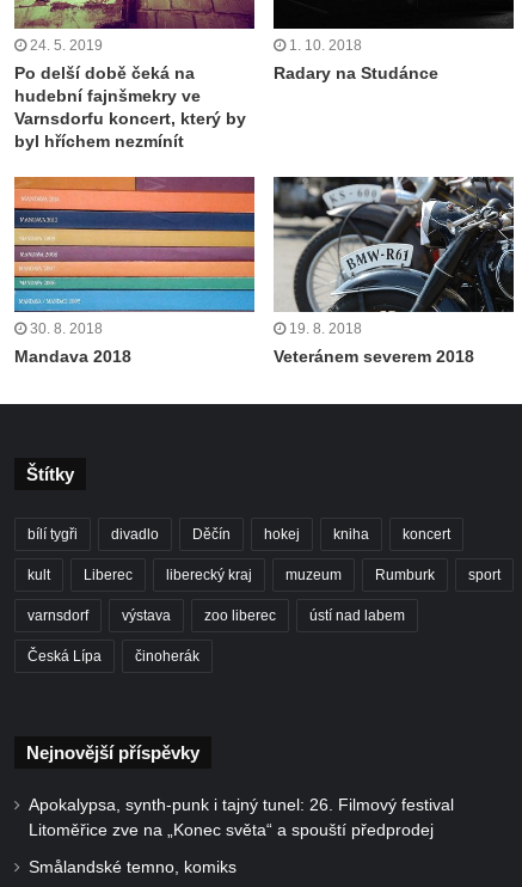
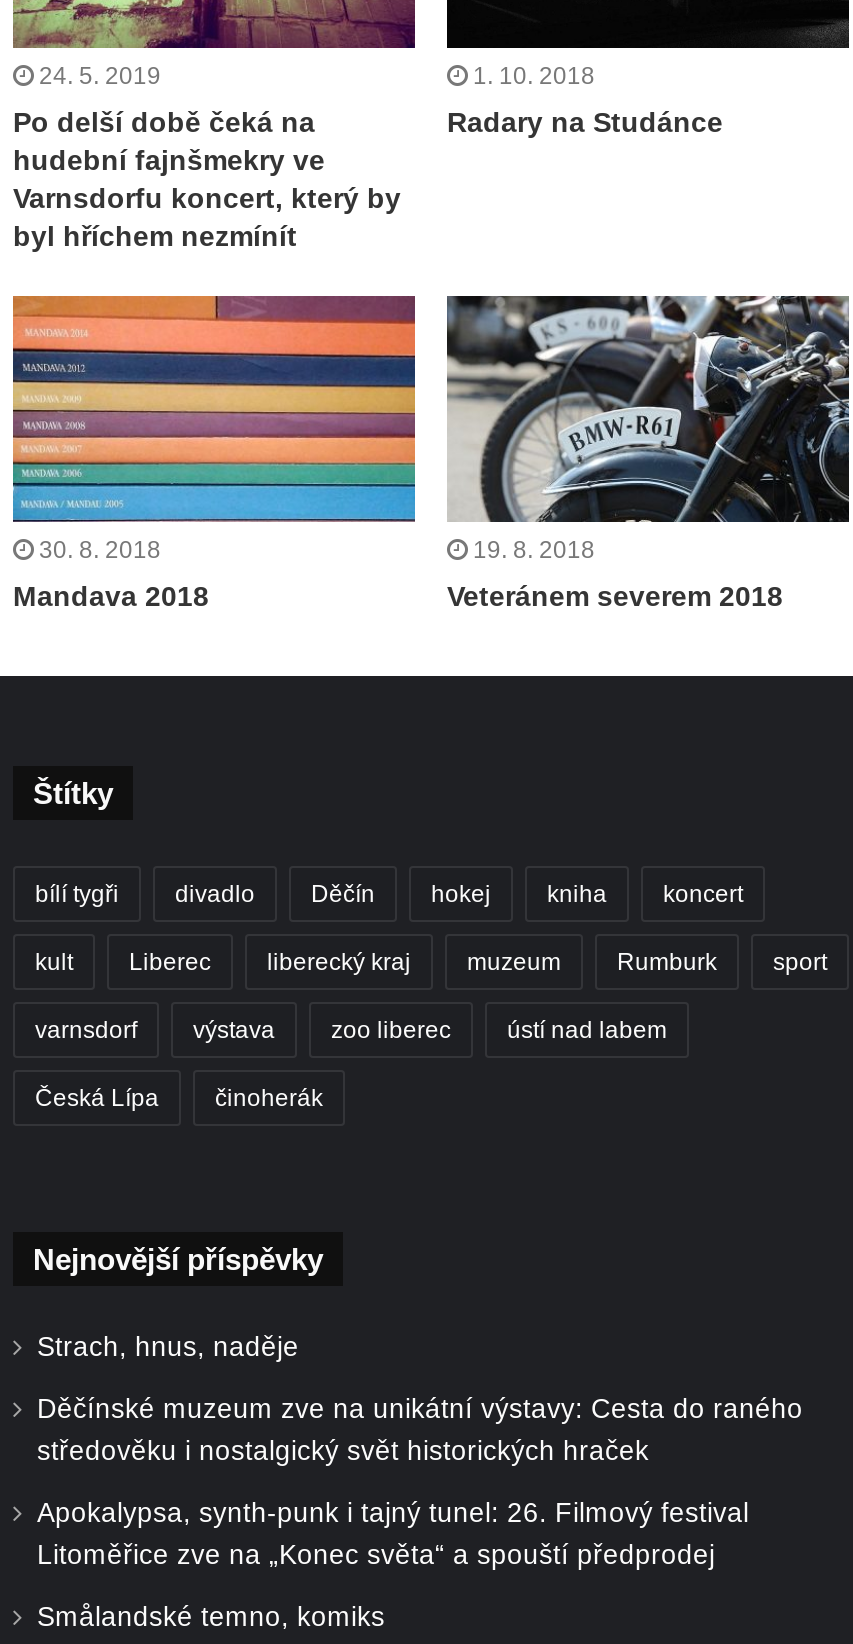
none -> [37,1332,803,1466] Strach, hnus, naděje | Děčínské muzeum zve na unikátní výstavy: Cesta do raného | středověku i nostalgický svět historických hraček

